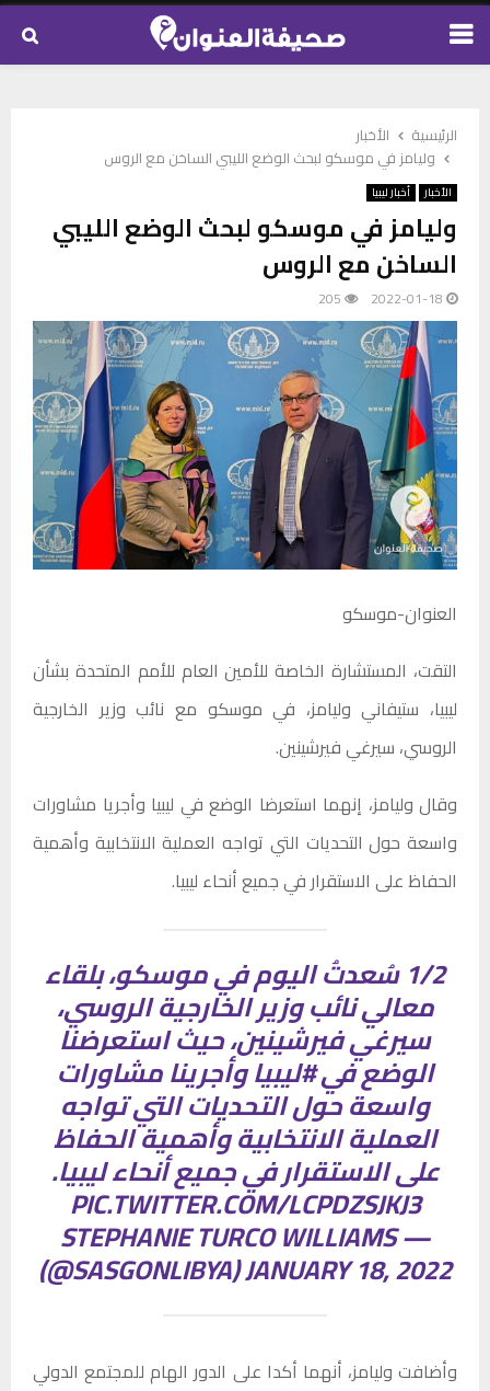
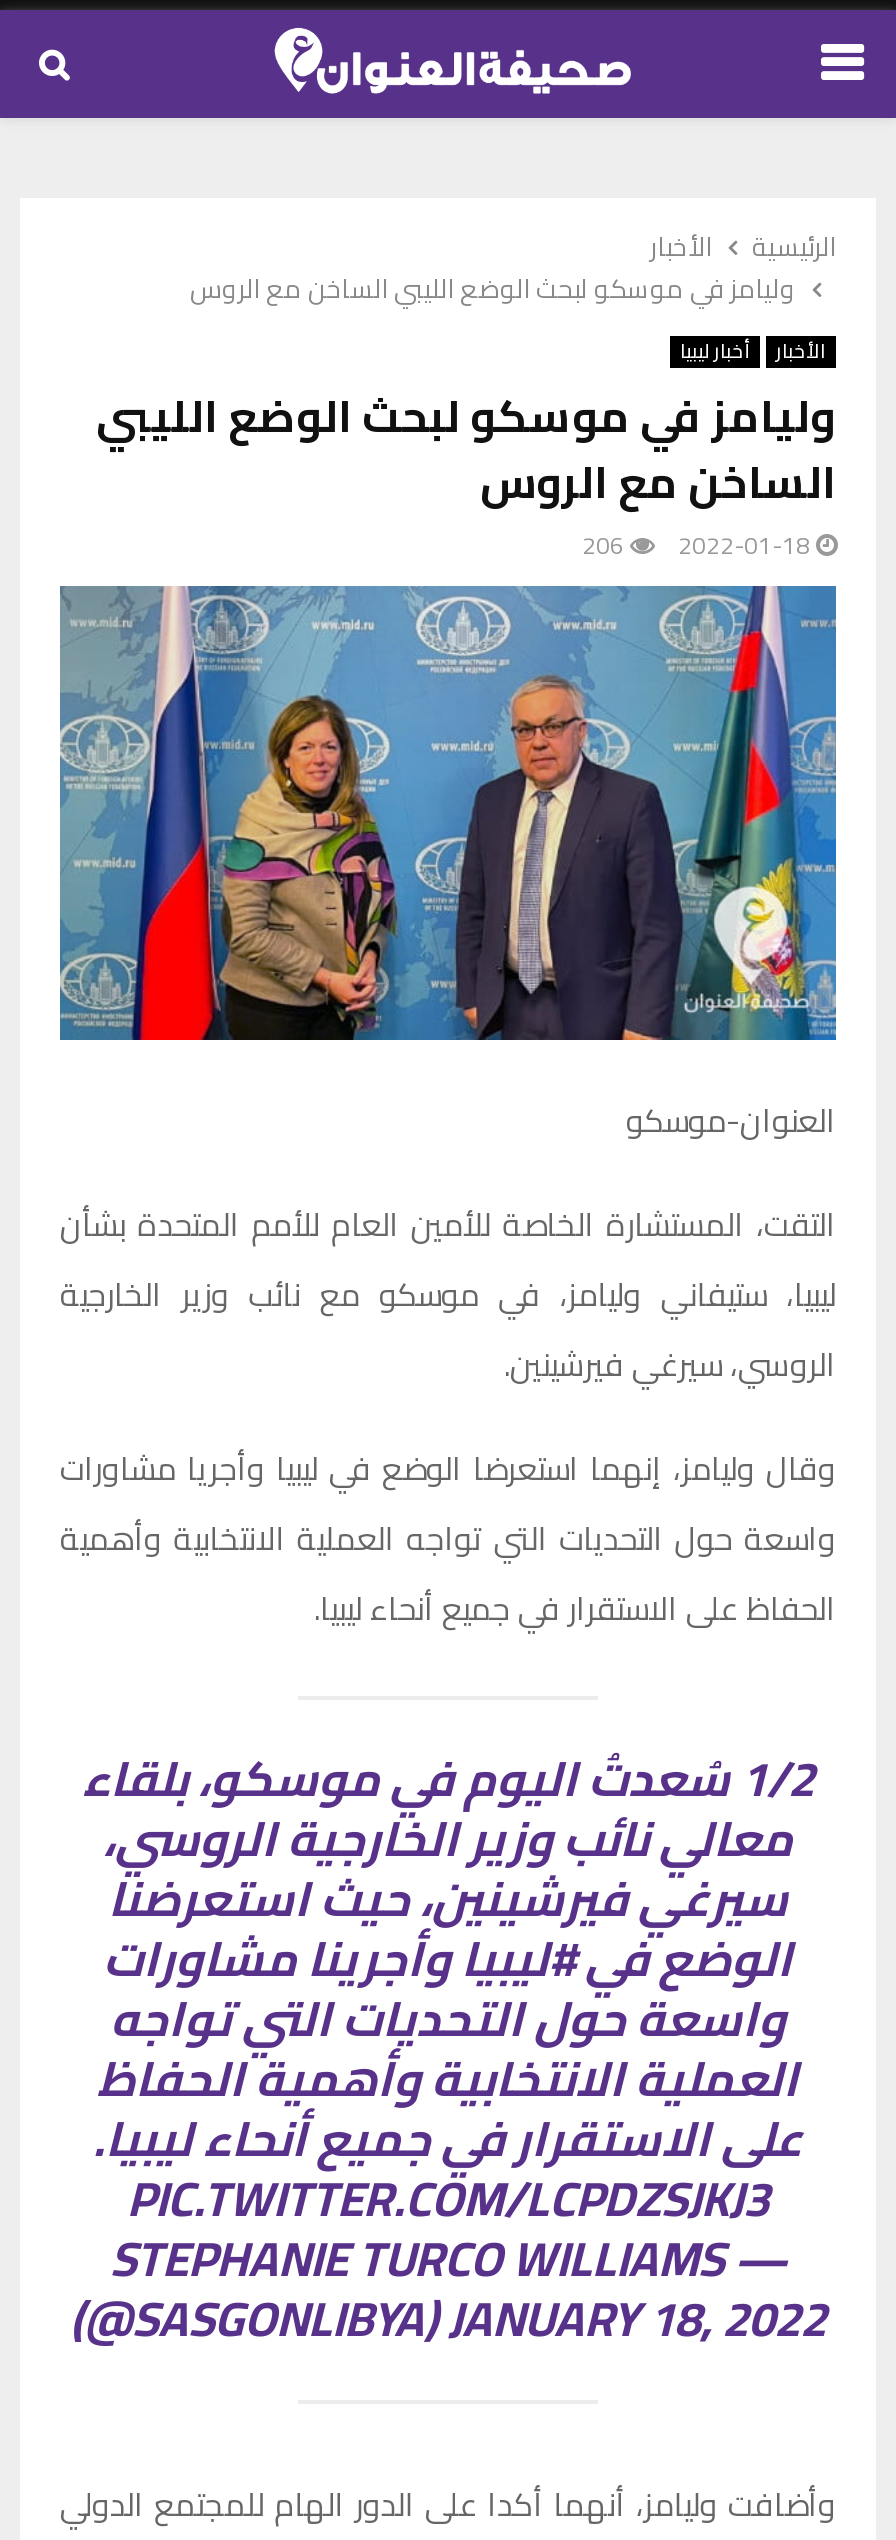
[318,286,443,311] 205 2022-01-18 -> [582,522,810,568] 206 2022-01-18

